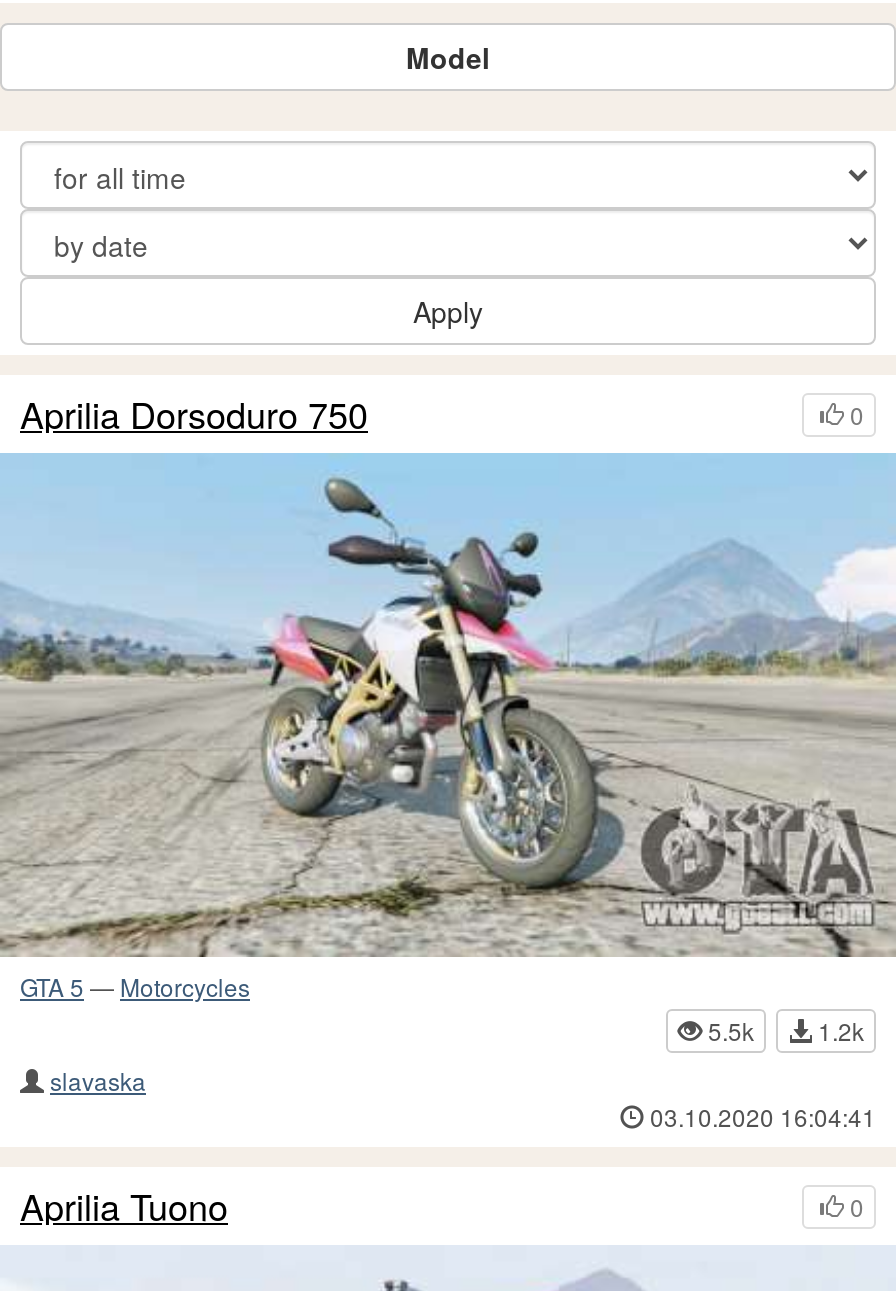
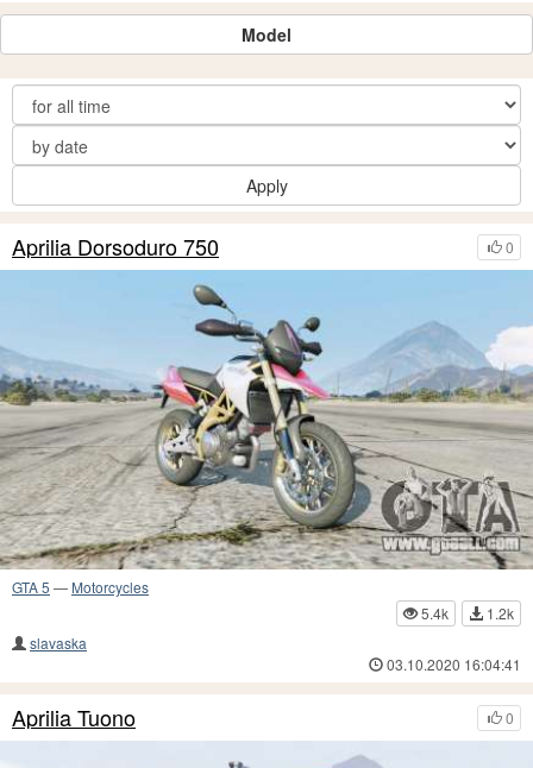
[708,1012,864,1046] 5.5k 1.2k -> [421,602,514,622] 5.4k 1.2k

